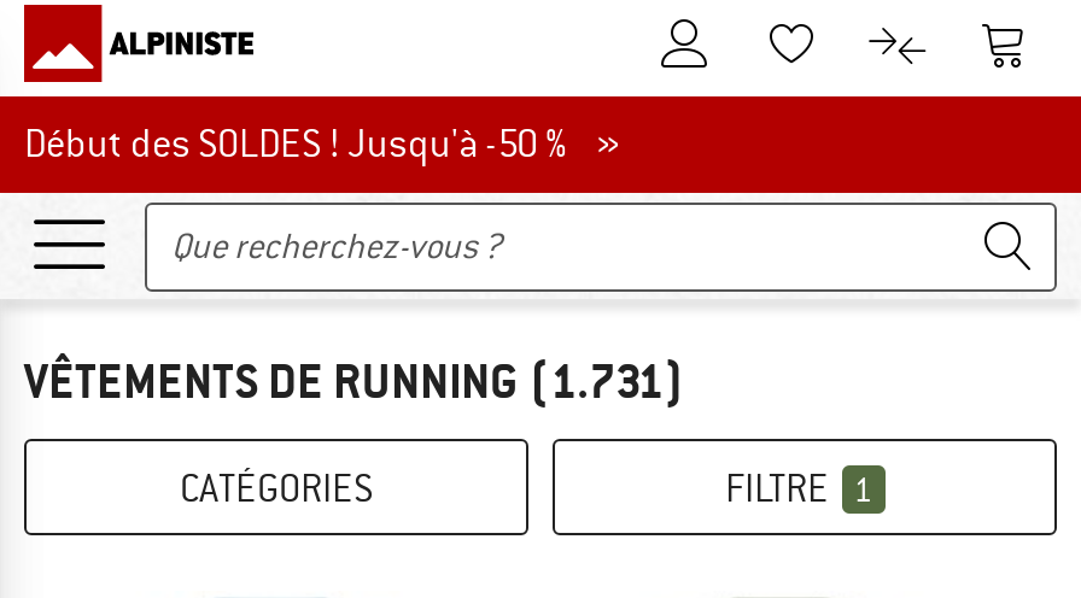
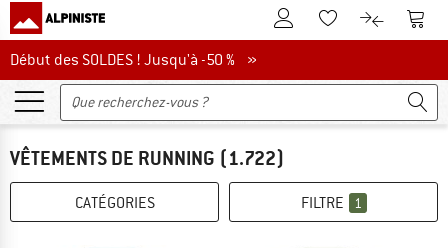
[24,352,685,412] VÊTEMENTS DE RUNNING (1.731) -> [10,146,285,171] VÊTEMENTS DE RUNNING (1.722)

